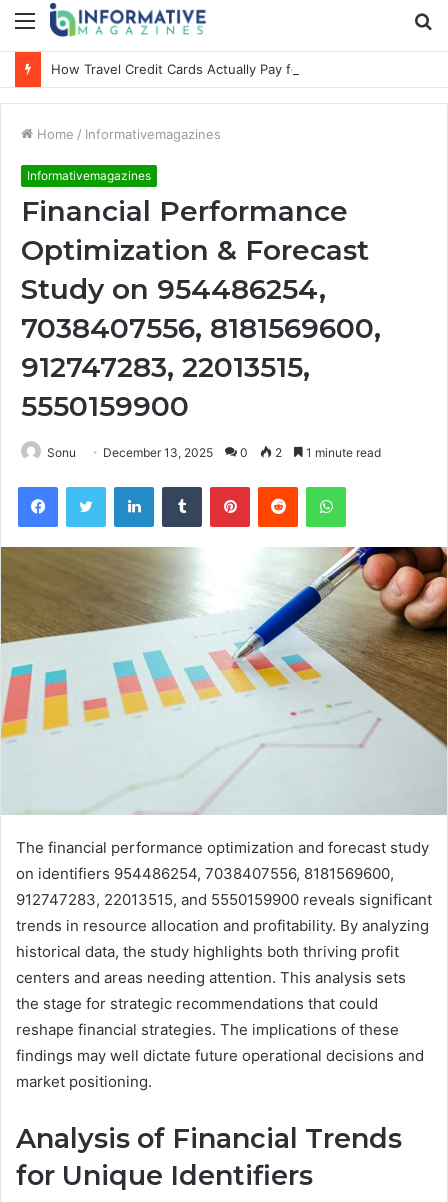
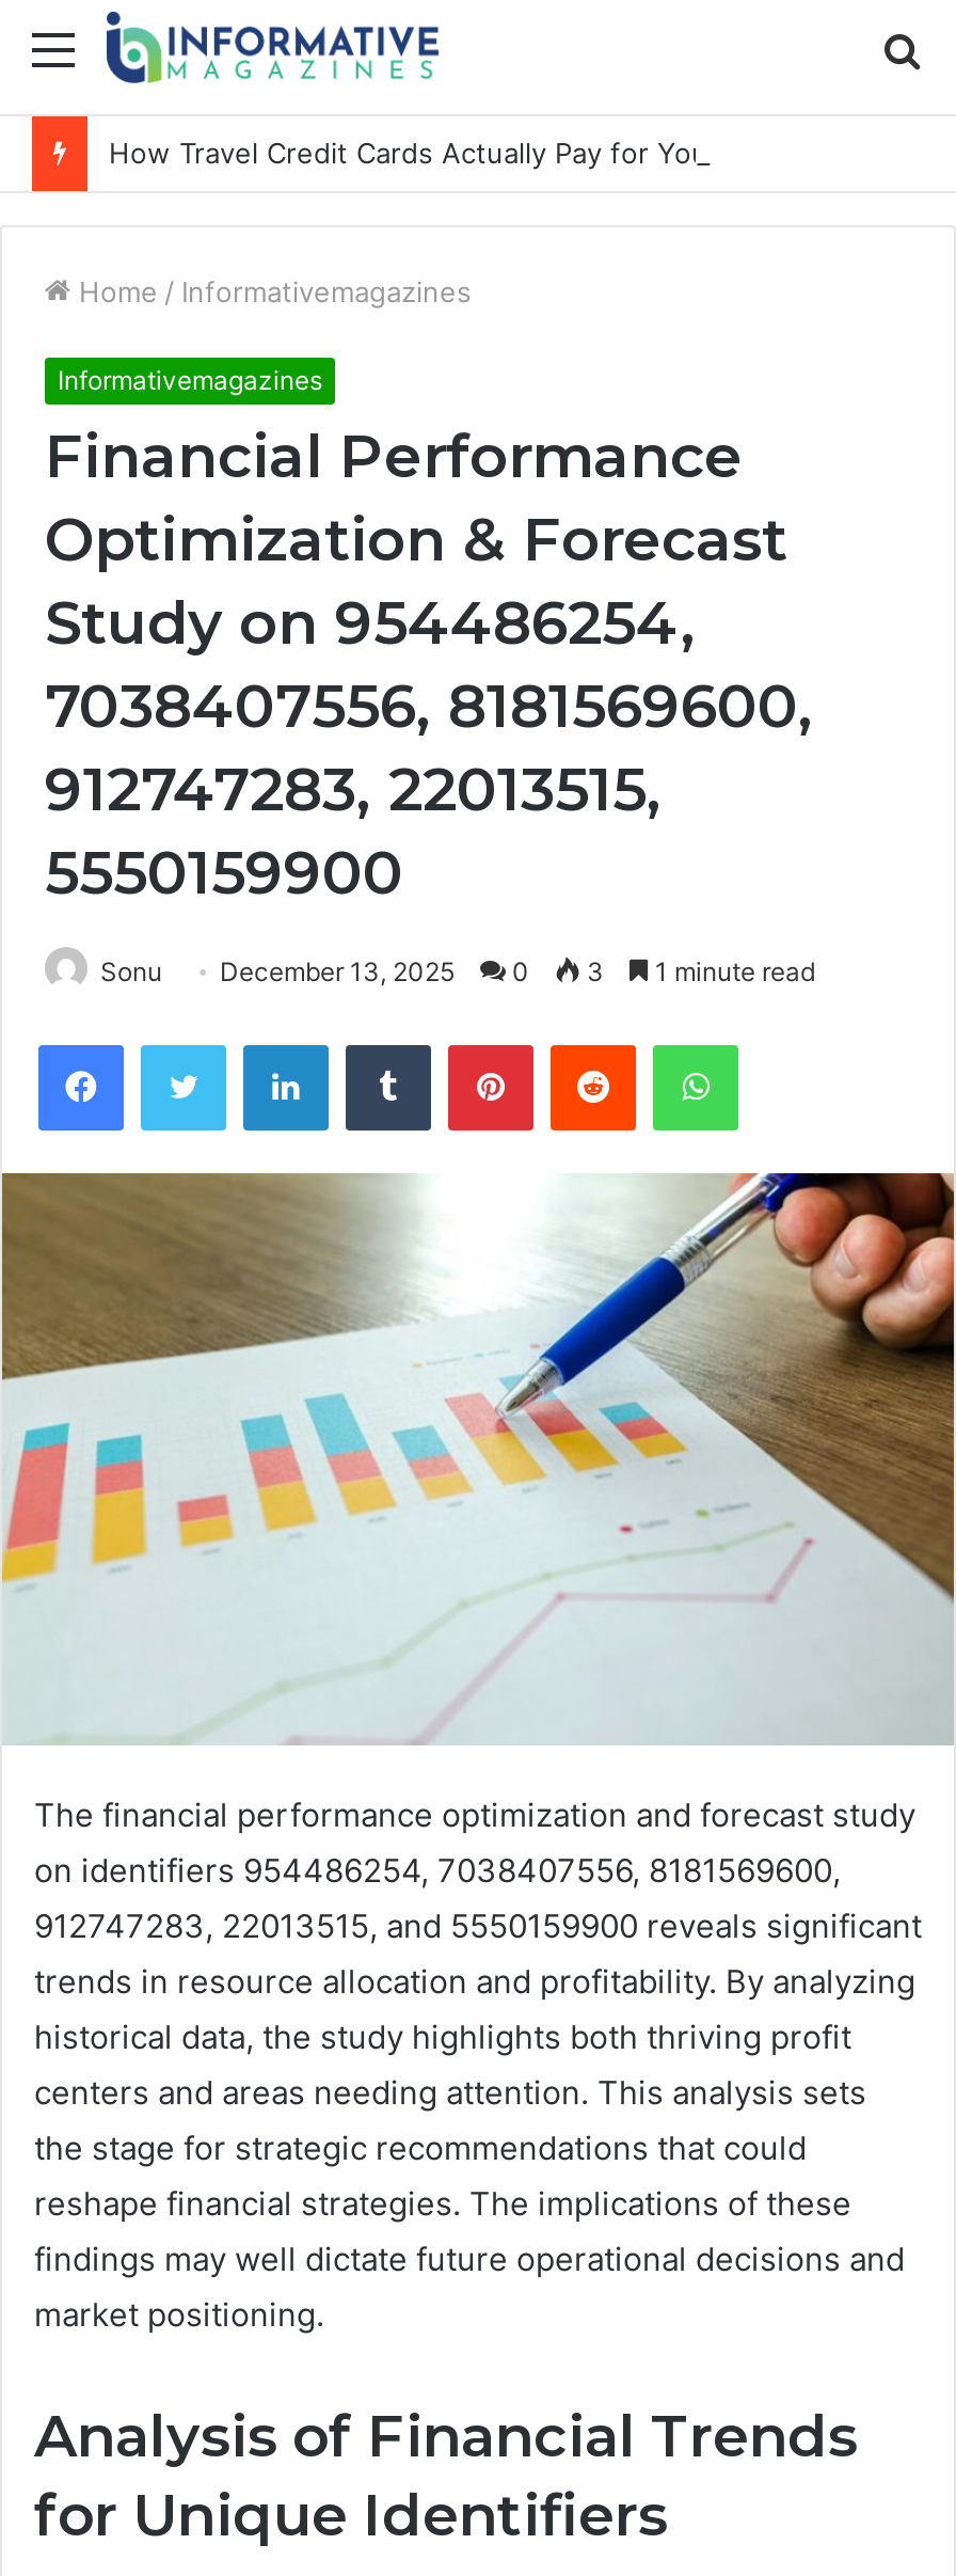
[47,445,381,460] Sonu December 13, 2025 0 2 1 minute read -> [100,955,815,987] Sonu December 13, 2025 0 3 1 minute read

